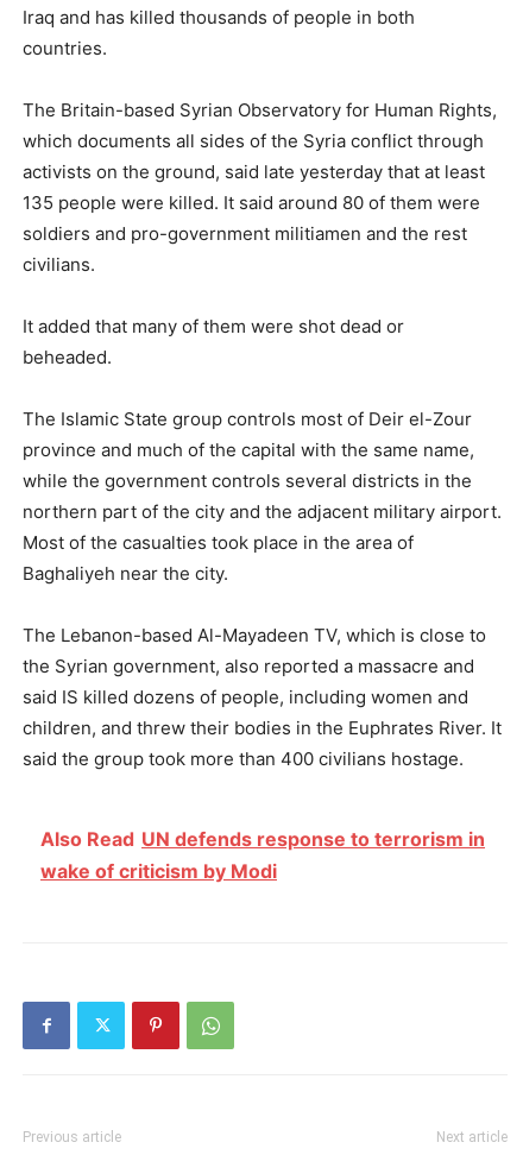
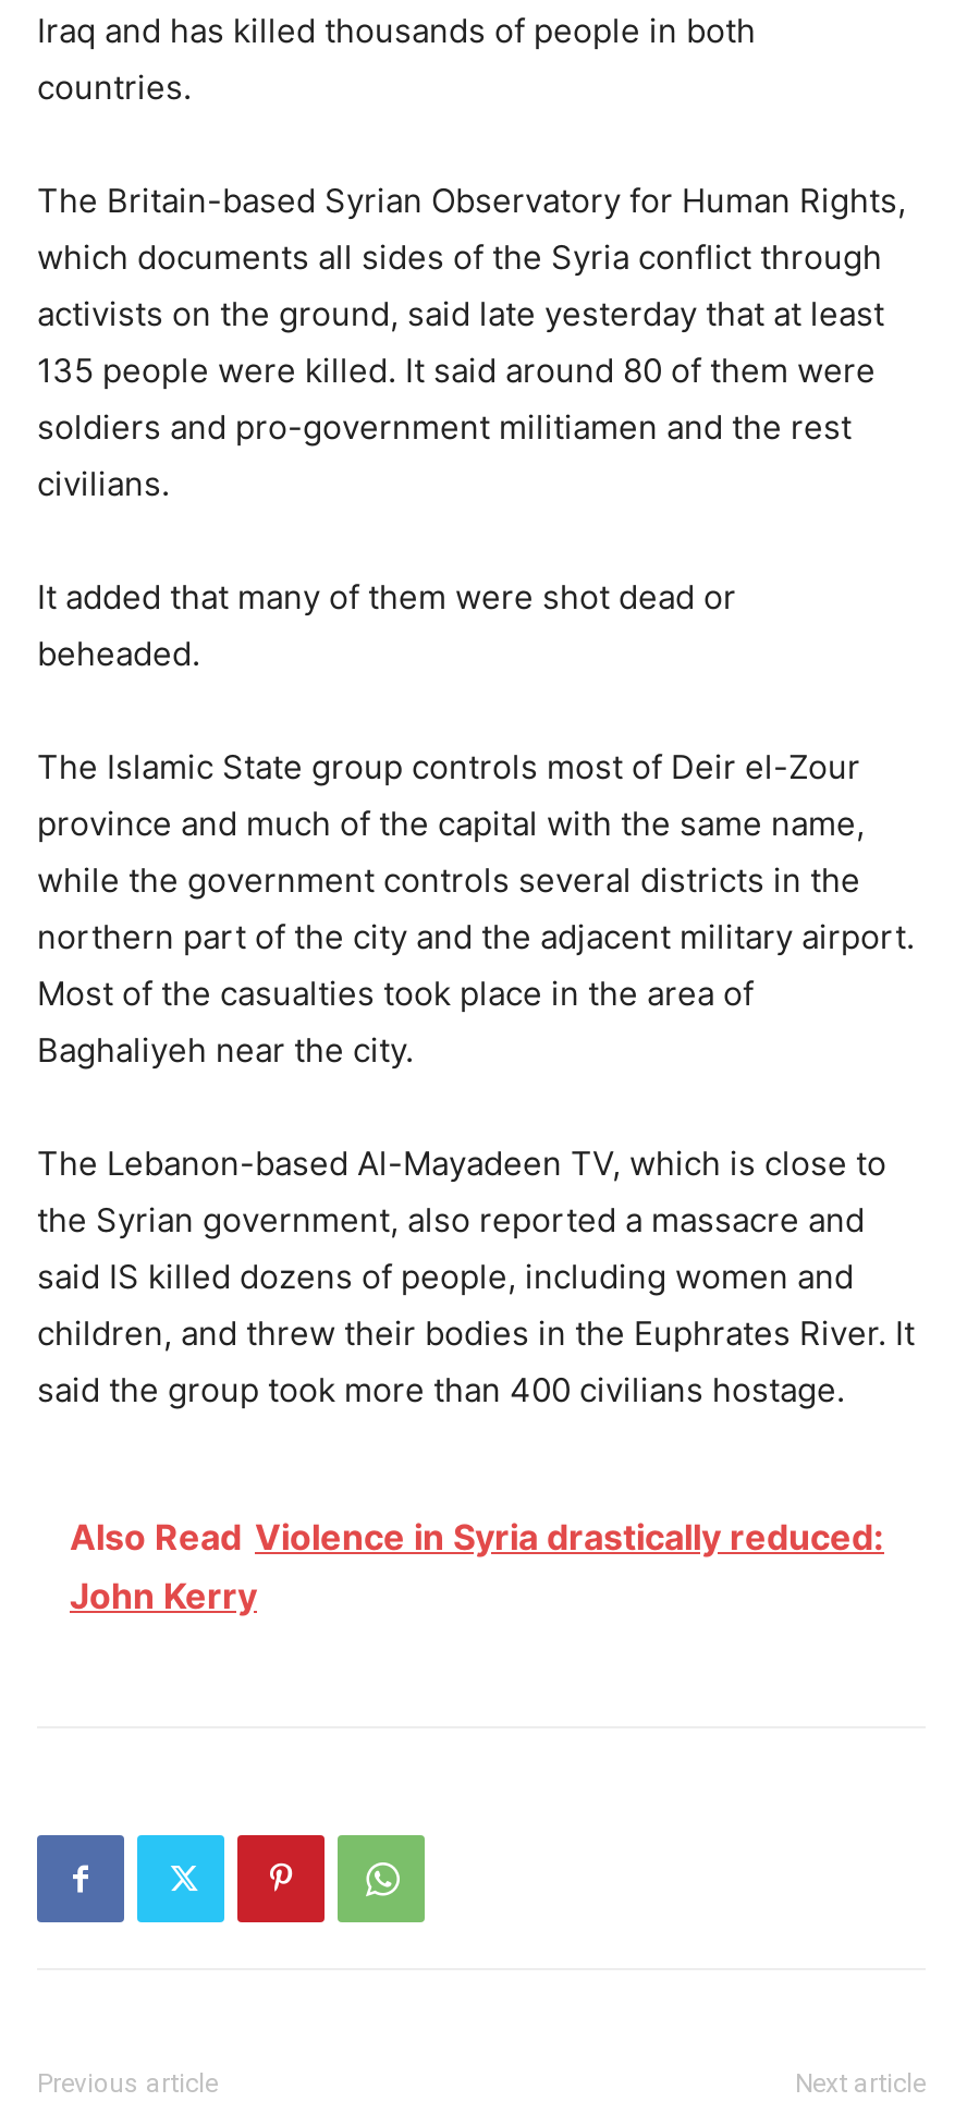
[40,827,485,883] Also Read UN defends response to terrorism in | wake of criticism by Modi -> [70,1515,884,1617] Also Read Violence in Syria drastically reduced: | John Kerry

